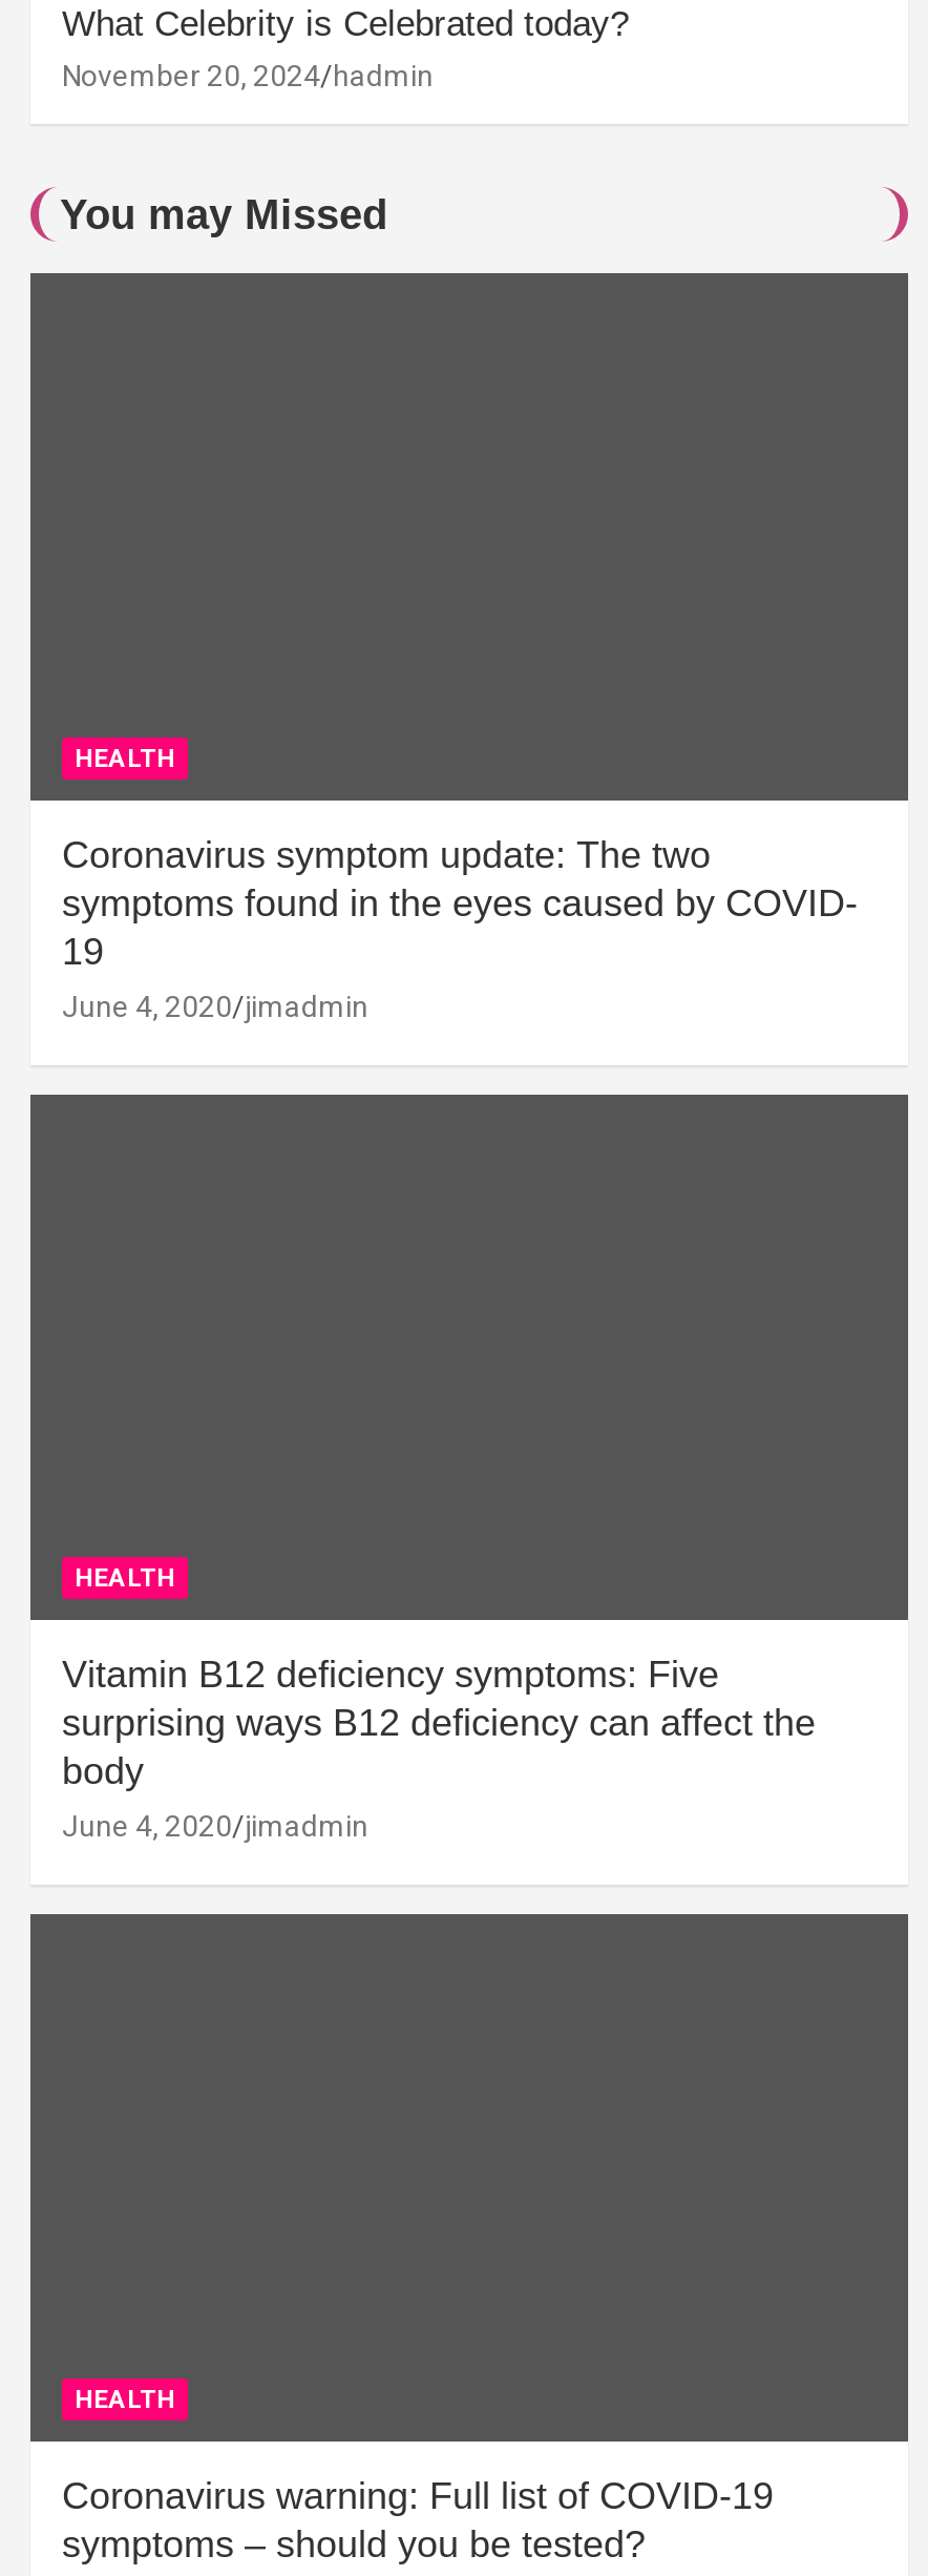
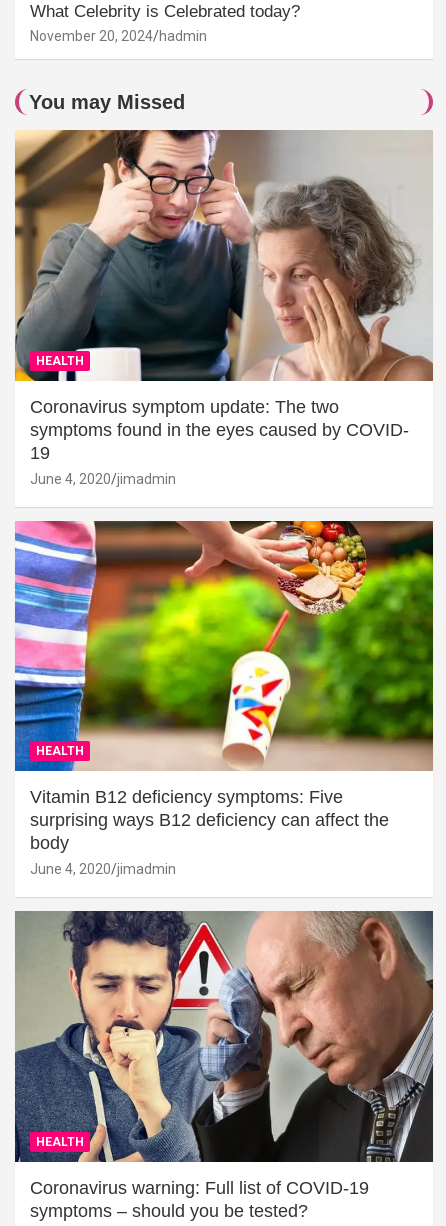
none -> [14,129,433,382] [image]
none -> [14,520,433,772] [image]
none -> [15,911,433,1163] [image]

